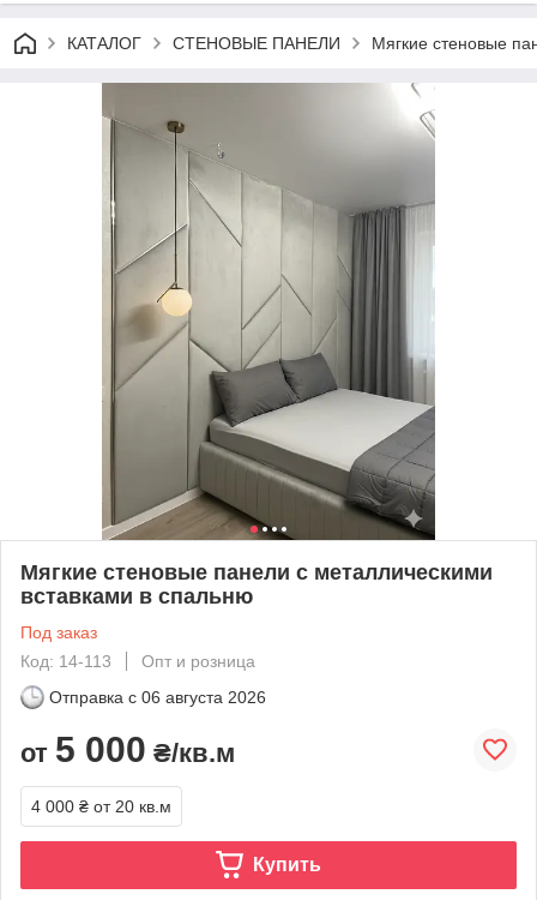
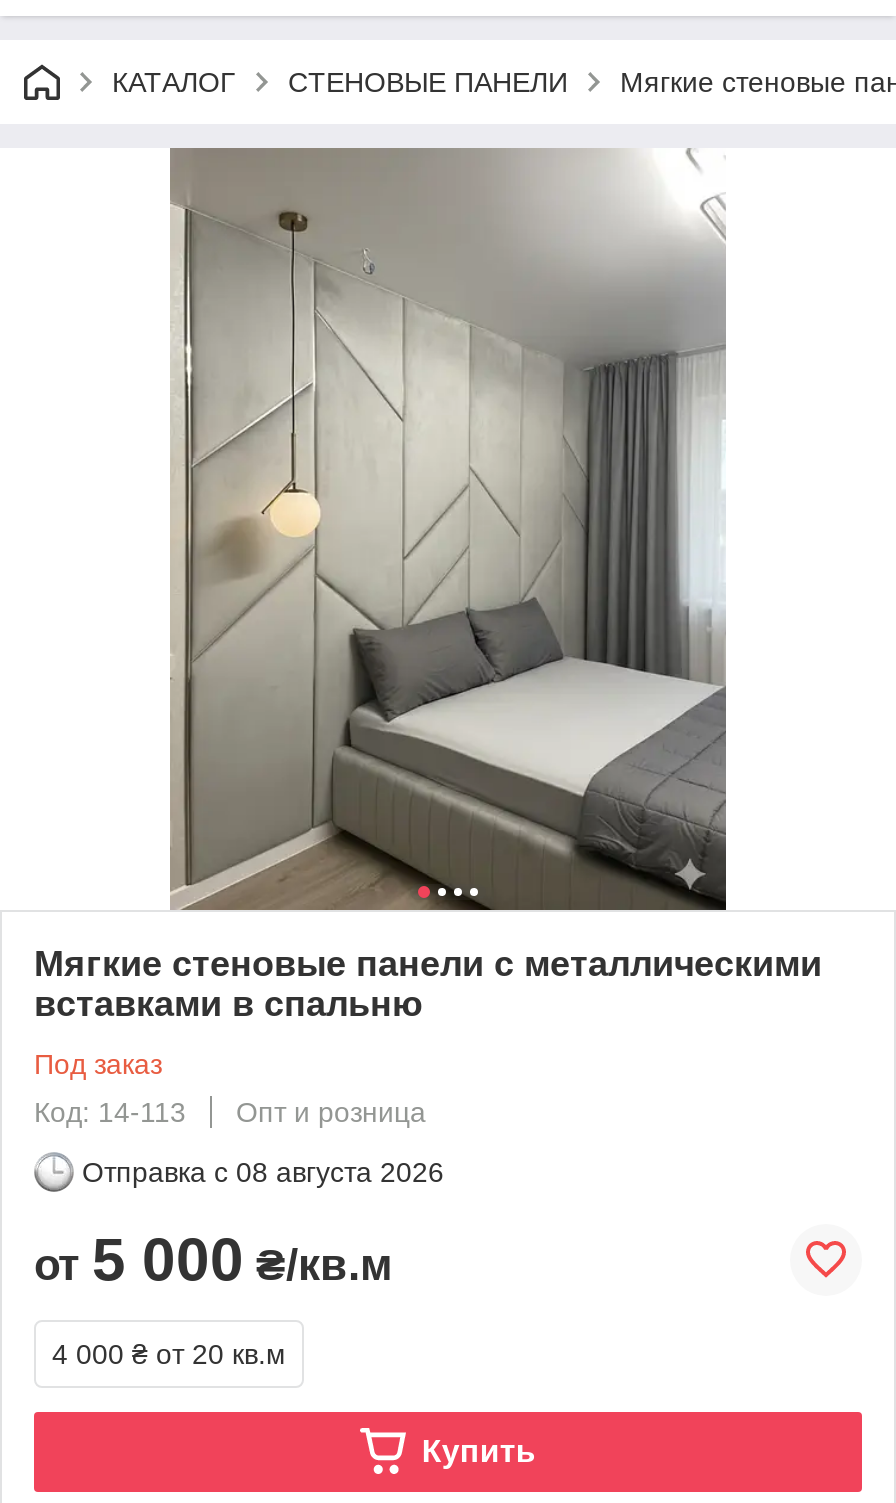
[49,687,266,707] Отправка с 06 августа 2026 -> [82,1156,444,1188] Отправка с 08 августа 2026

